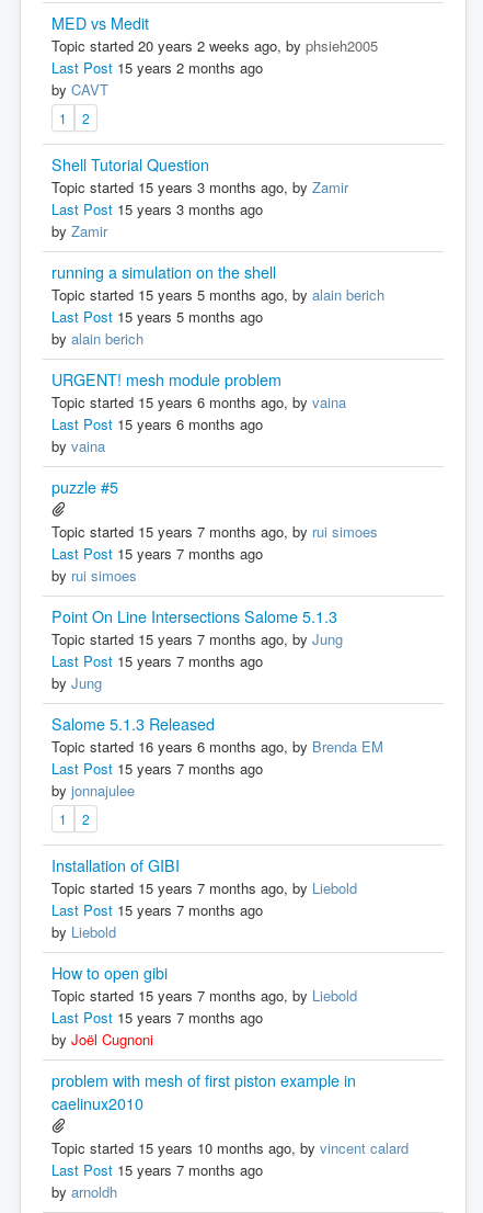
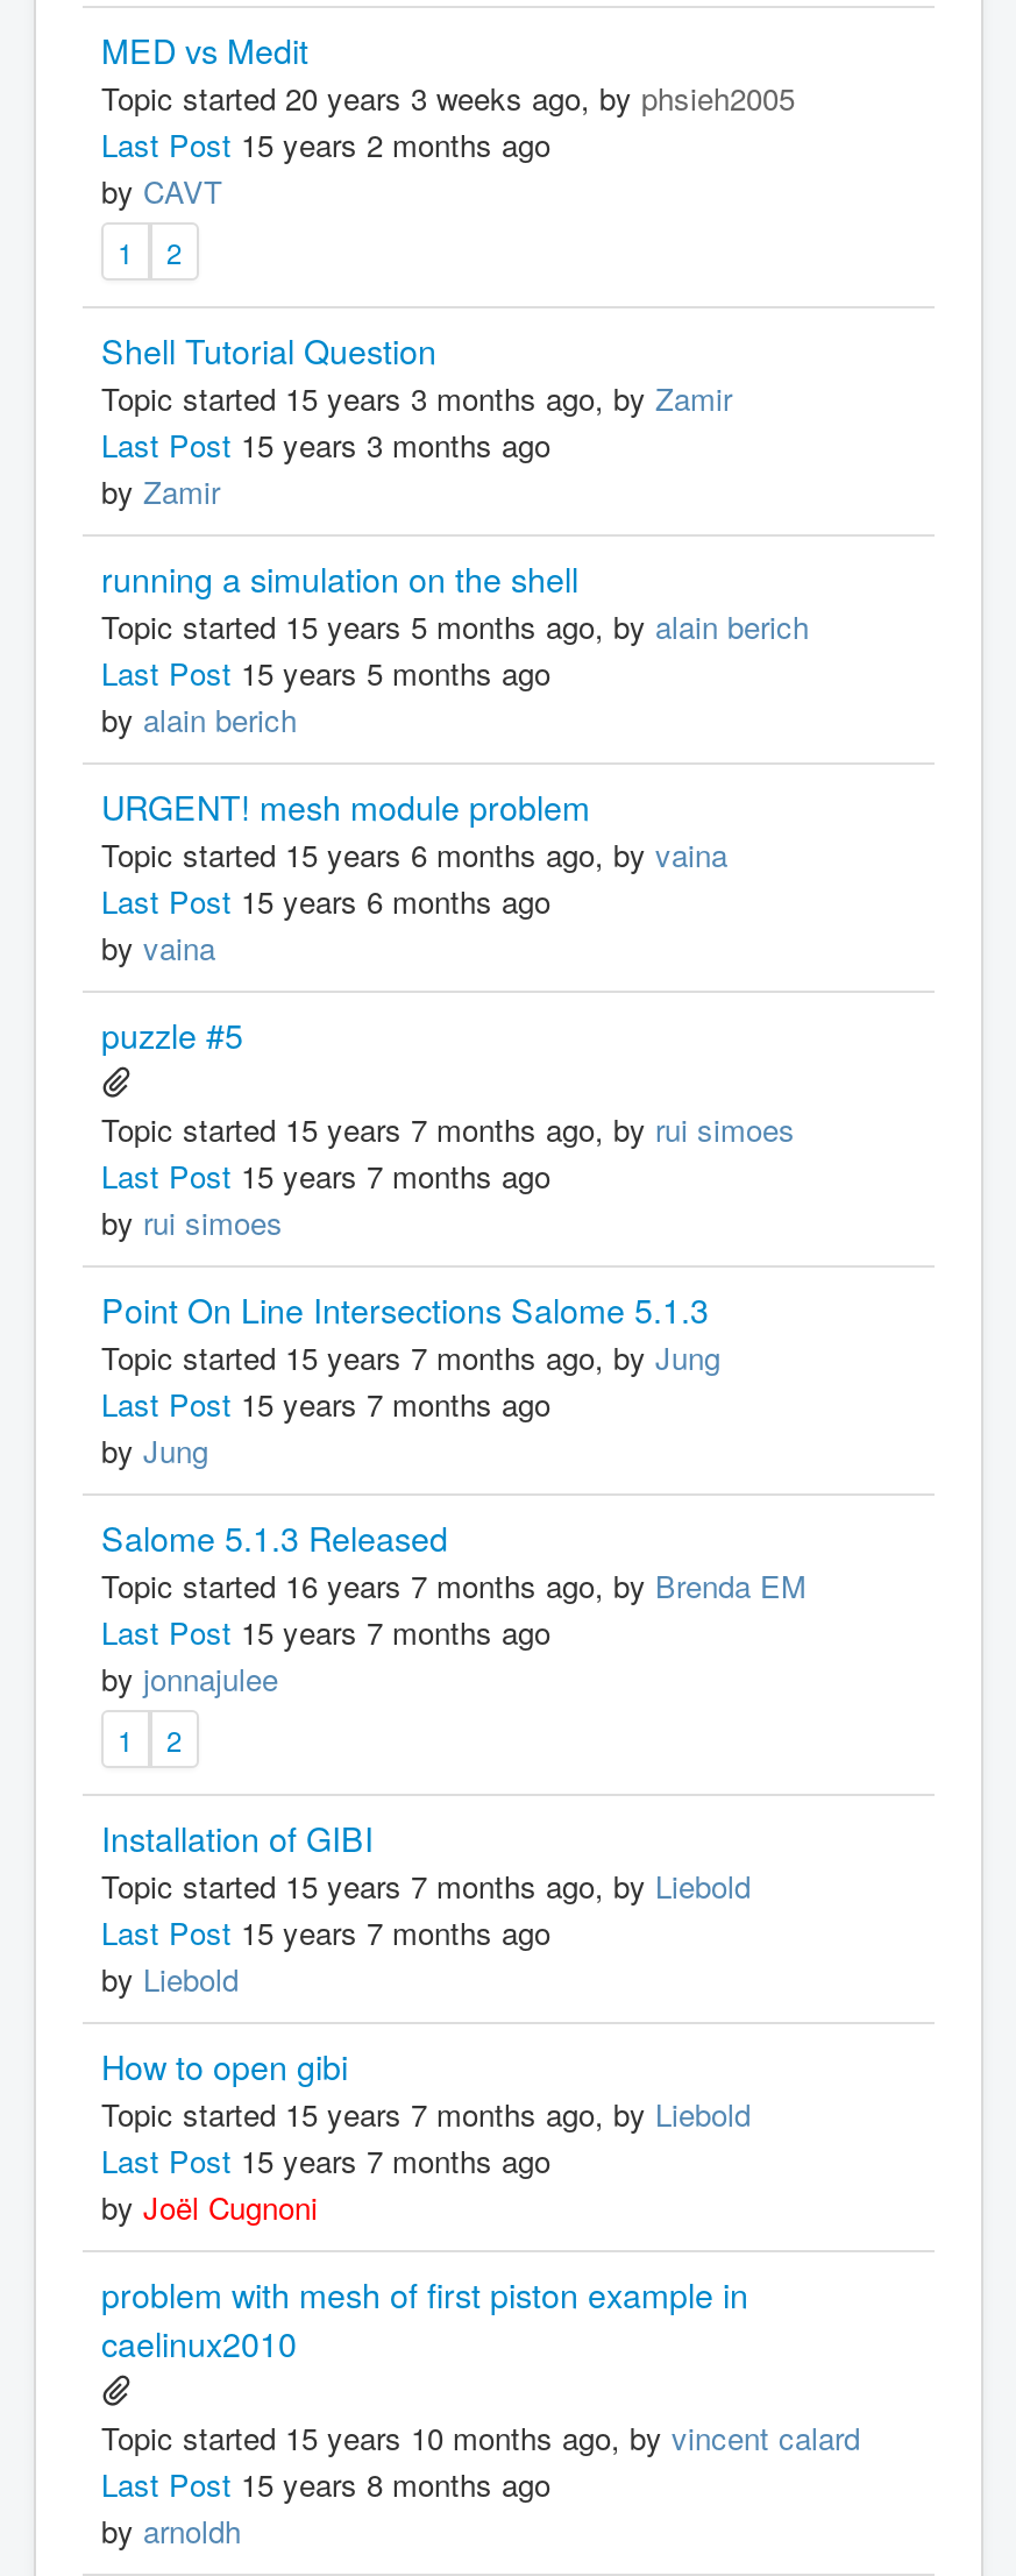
[51,35,378,55] Topic started 20 years 2 weeks ago, by phsieh2005 -> [101,75,795,119] Topic started 20 years 3 weeks ago, by phsieh2005
[51,735,383,756] Topic started 16 years 6 months ago, by Brenda EM -> [101,1562,807,1607] Topic started 16 years 7 months ago, by Brenda EM
[51,1159,263,1180] Last Post 15 years 7 months ago -> [101,2461,550,2505] Last Post 15 years 8 months ago

